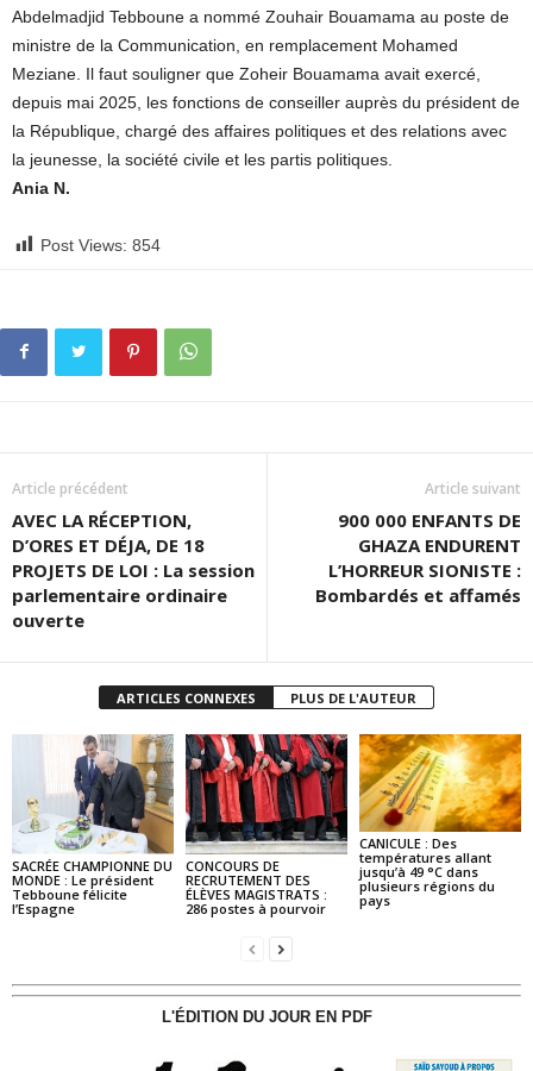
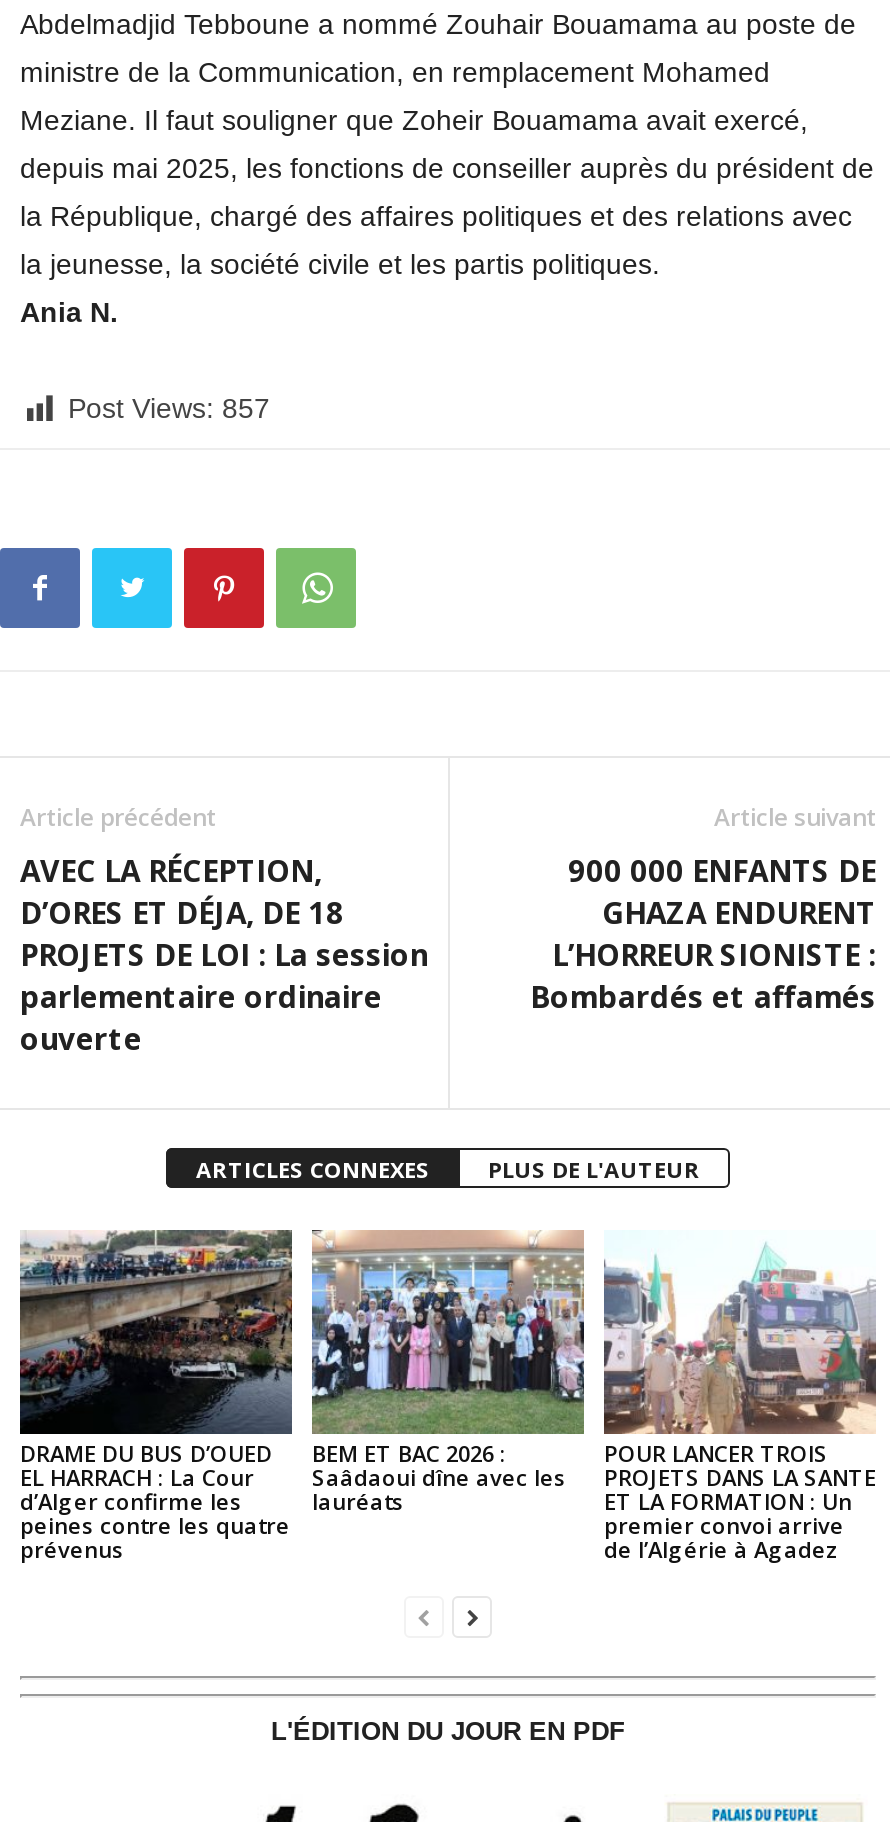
[40,235,161,254] Post Views: 854 -> [68,393,270,425] Post Views: 857
[12,733,175,918] [image] | SACRÉE CHAMPIONNE DU | MONDE : Le président | Tebboune félicite | l’Espagne -> [18,1228,294,1564] [image] | DRAME DU BUS D’OUED | EL HARRACH : La Cour | d’Alger confirme les | peines contre les quatre | prévenus
[184,733,347,918] [image] | CONCOURS DE | RECRUTEMENT DES | ÉLÈVES MAGISTRATS : | 286 postes à pourvoir -> [310,1230,586,1516] [image] | BEM ET BAC 2026 : | Saâdaoui dîne avec les | lauréats
[358,733,522,909] [image] | CANICULE : Des | températures allant | jusqu’à 49 °C dans | plusieurs régions du | pays -> [602,1242,878,1564] [image] | POUR LANCER TROIS | PROJETS DANS LA SANTE | ET LA FORMATION : Un | premier convoi arrive | de l’Algérie à Agadez

